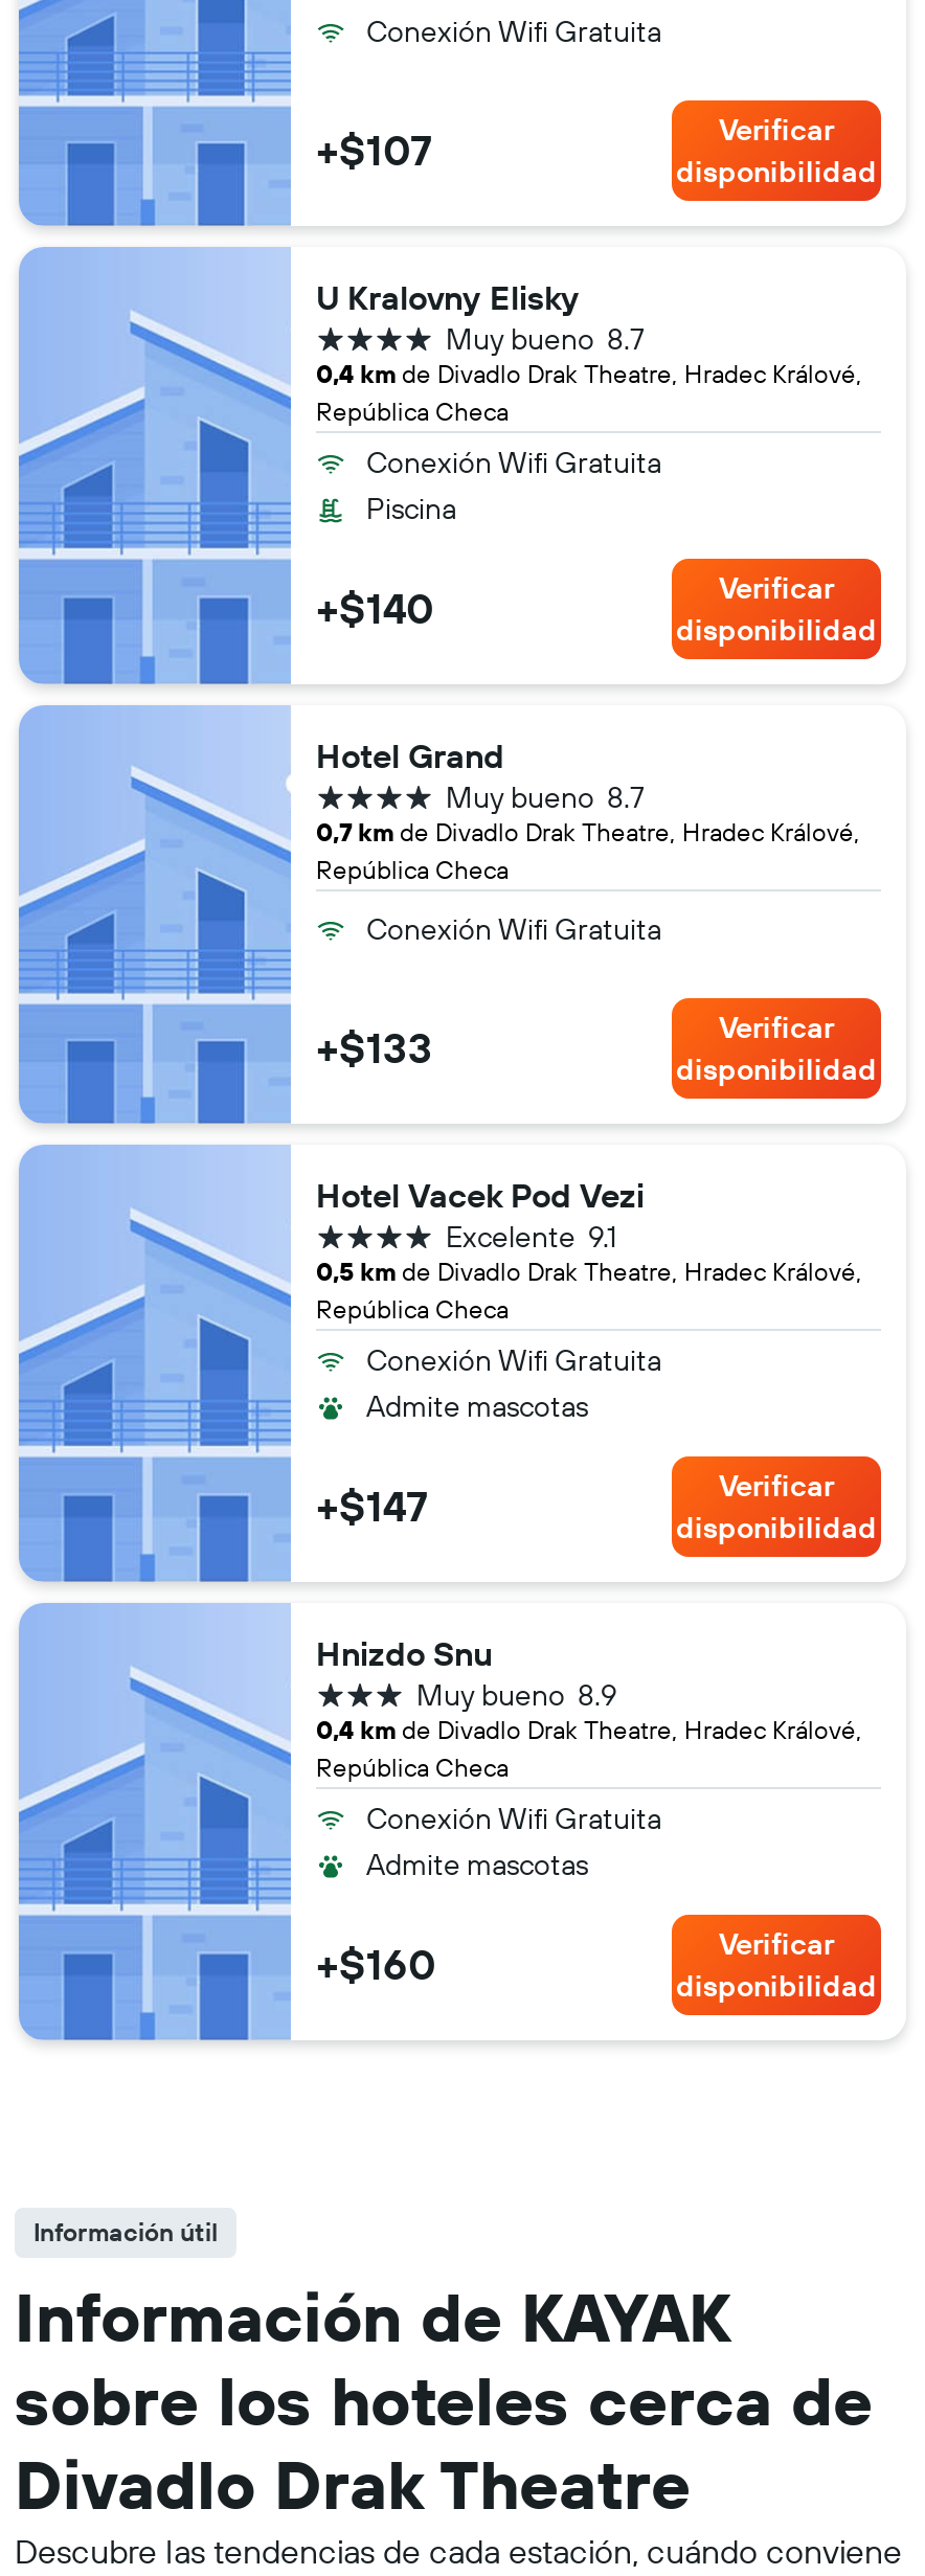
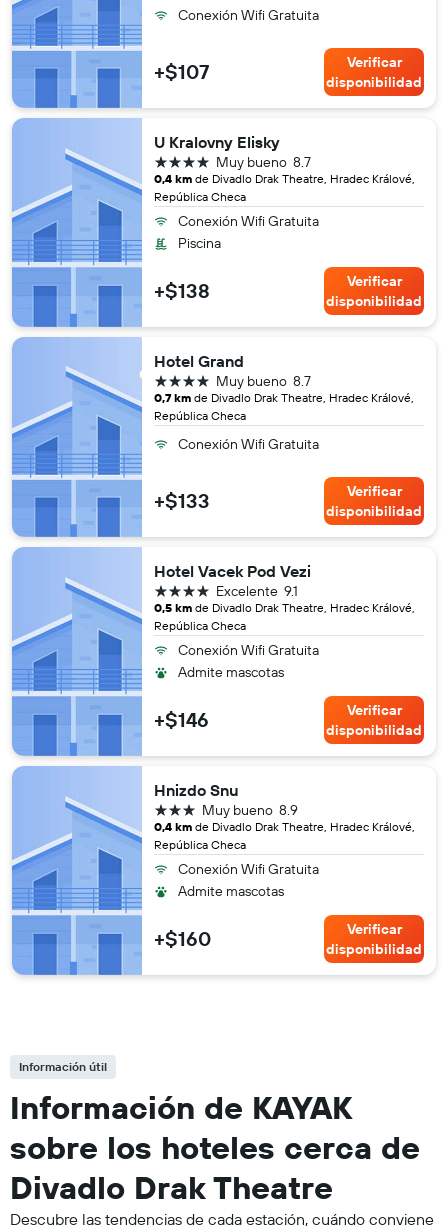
[316,582,433,634] +$140 -> [154,278,210,303] +$138
[316,1479,429,1532] +$147 -> [154,707,209,732] +$146

